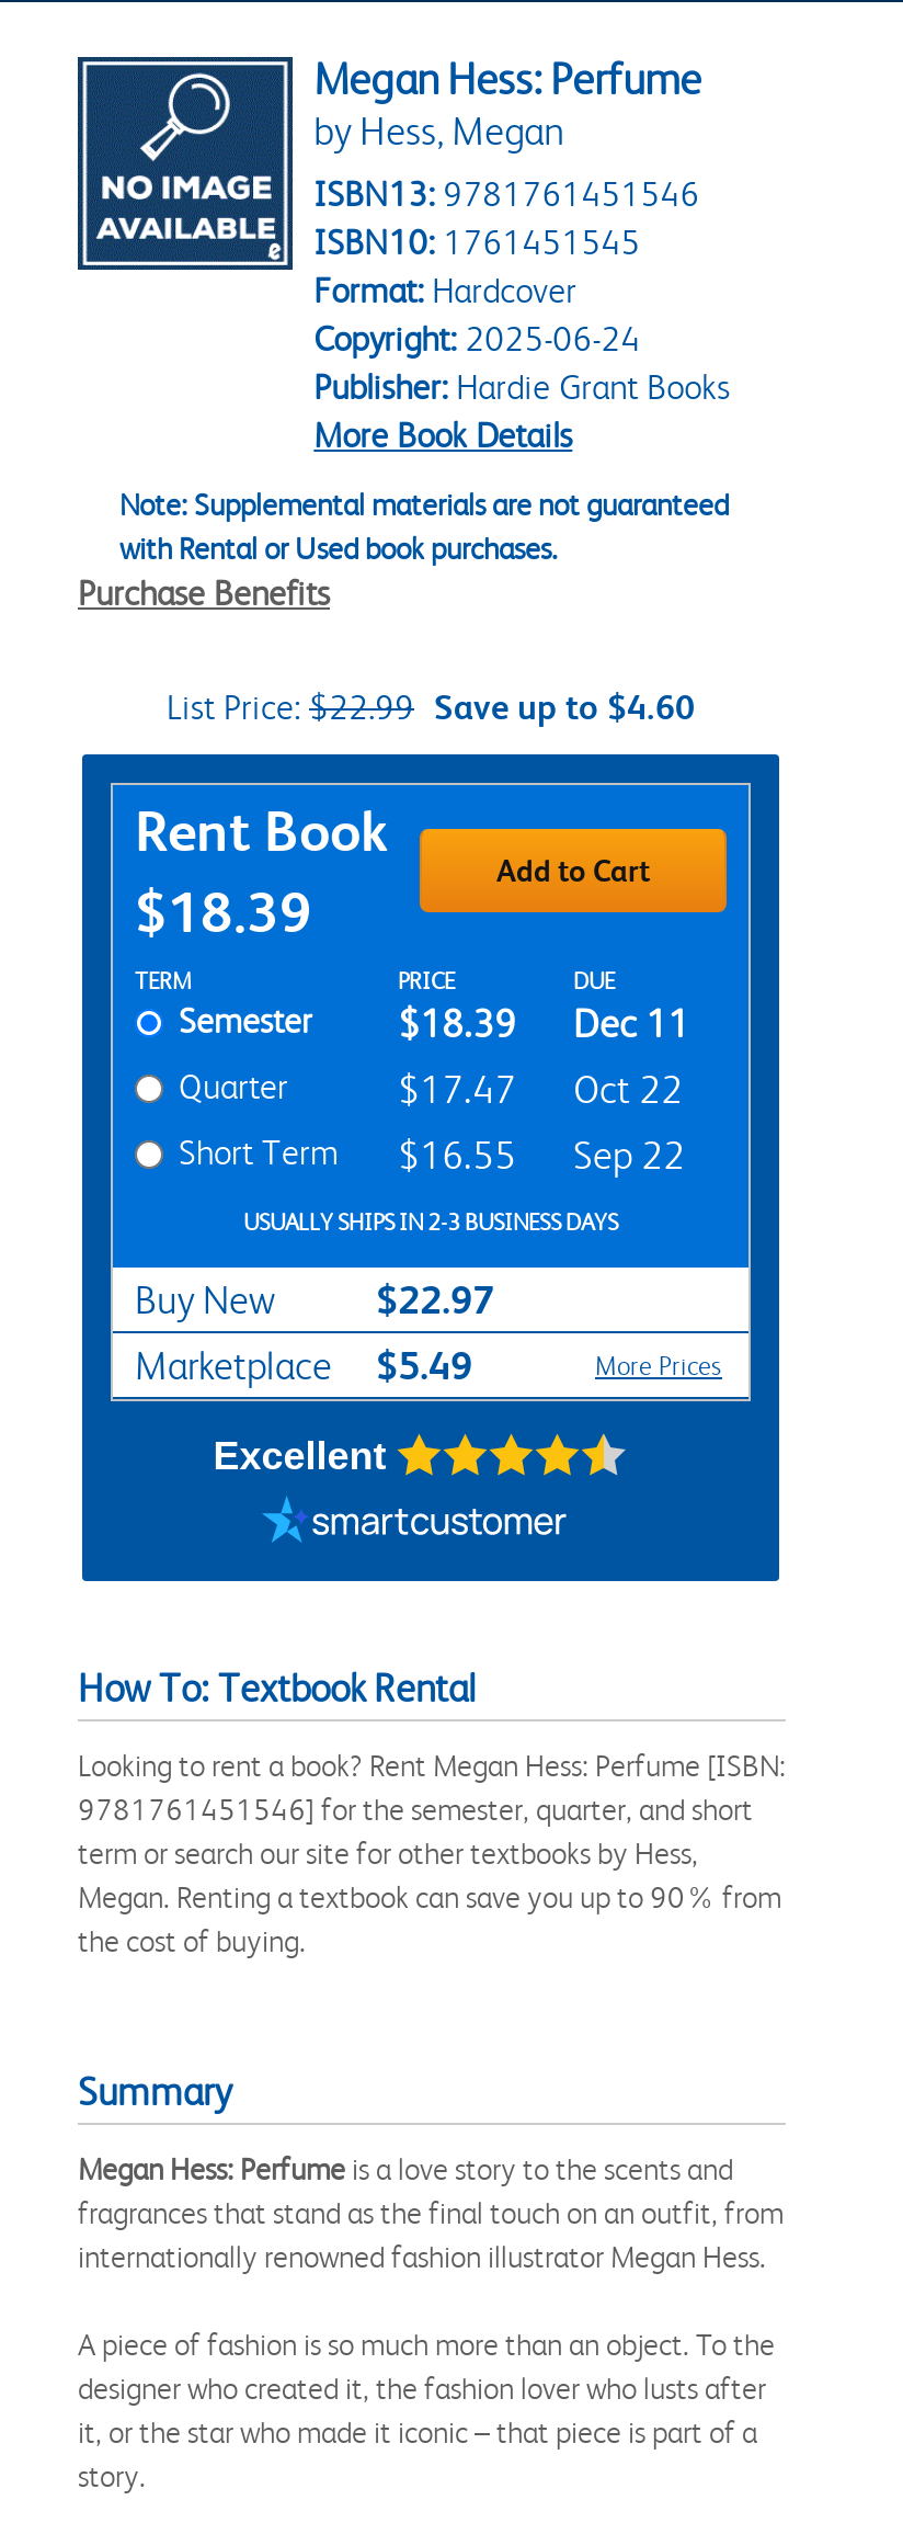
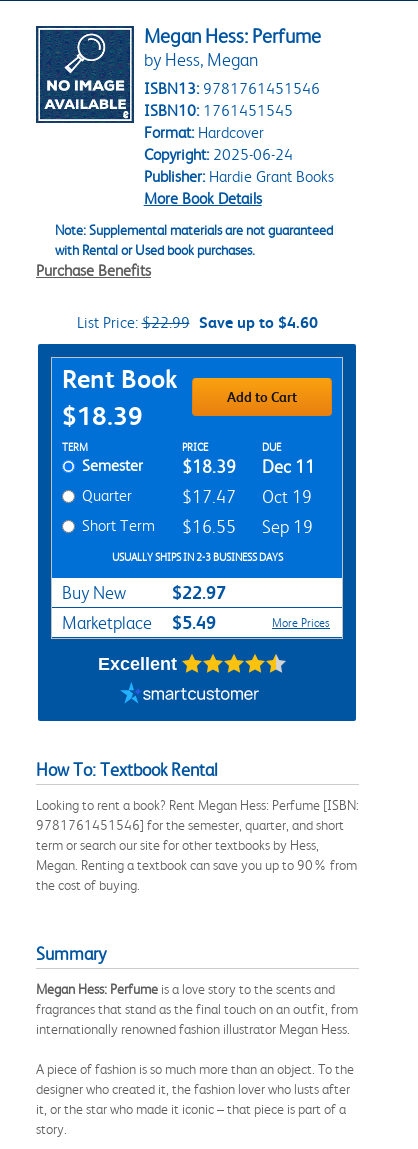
[398,1068,683,1111] $17.47 Oct 22 -> [182,487,312,507] $17.47 Oct 19
[179,1131,685,1177] Short Term $16.55 Sep 22 -> [82,516,313,537] Short Term $16.55 Sep 19

